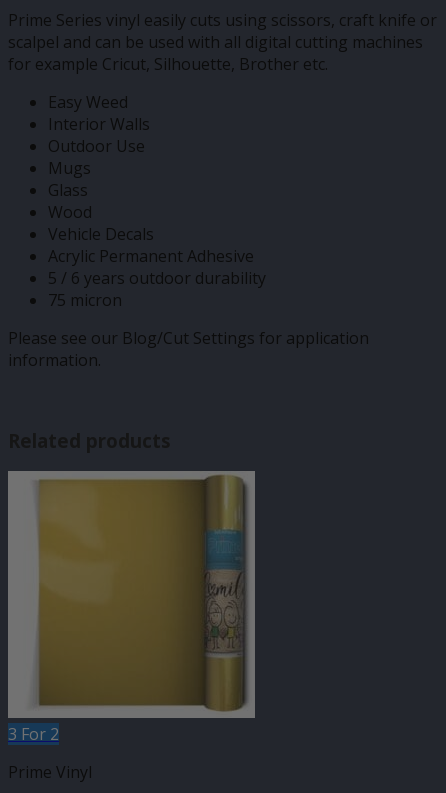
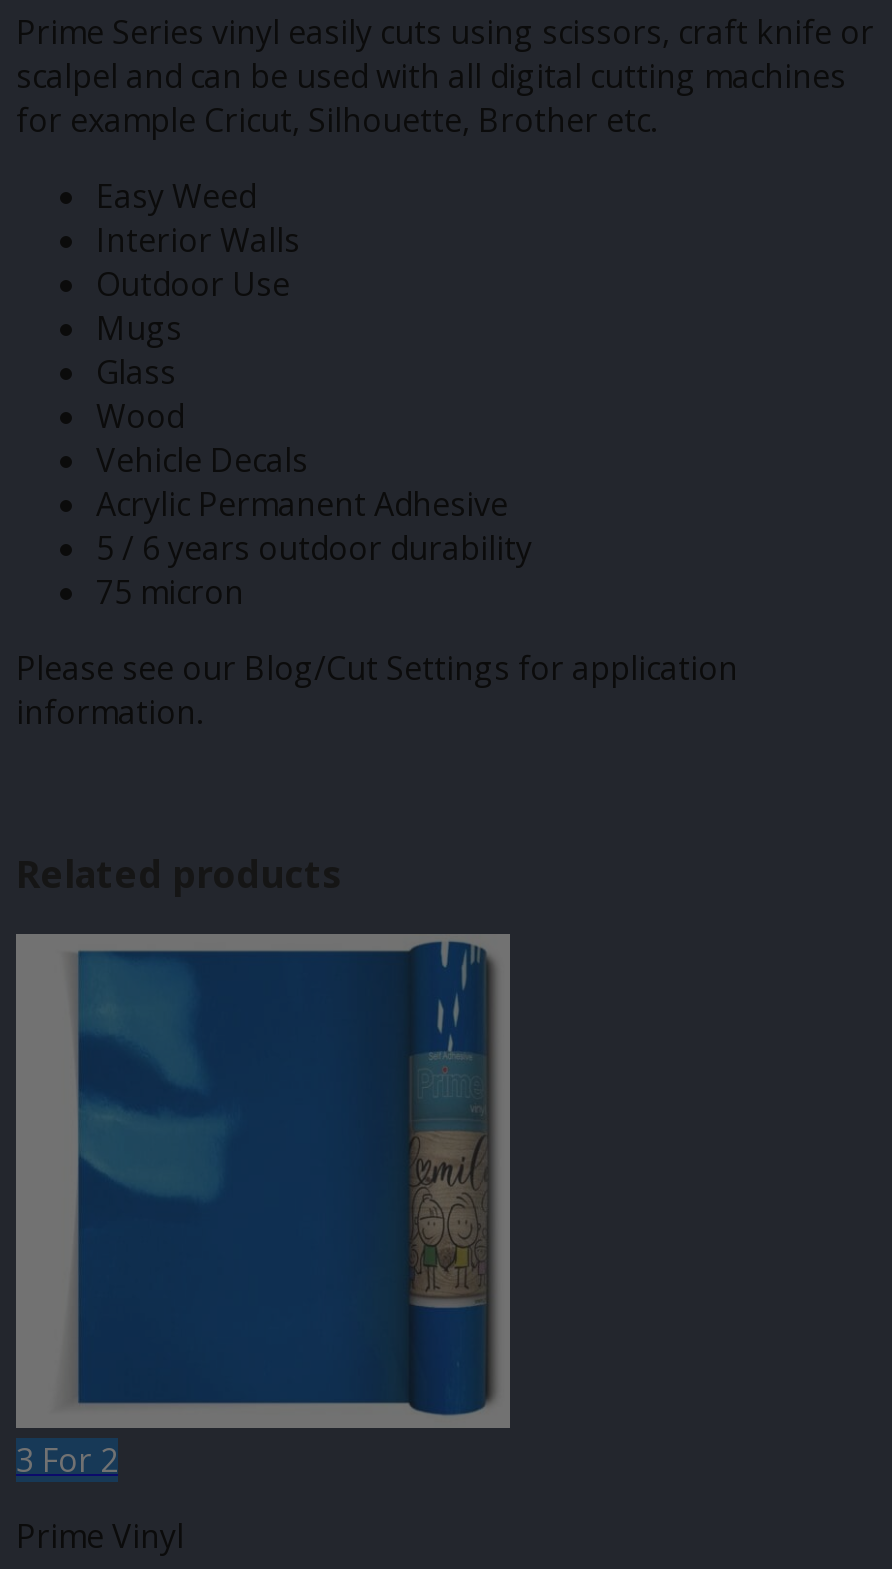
[37,474,244,713] [image] -> [76,940,488,1418] [image]

